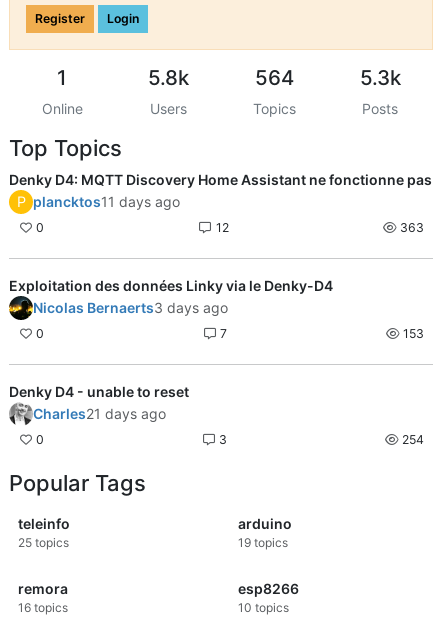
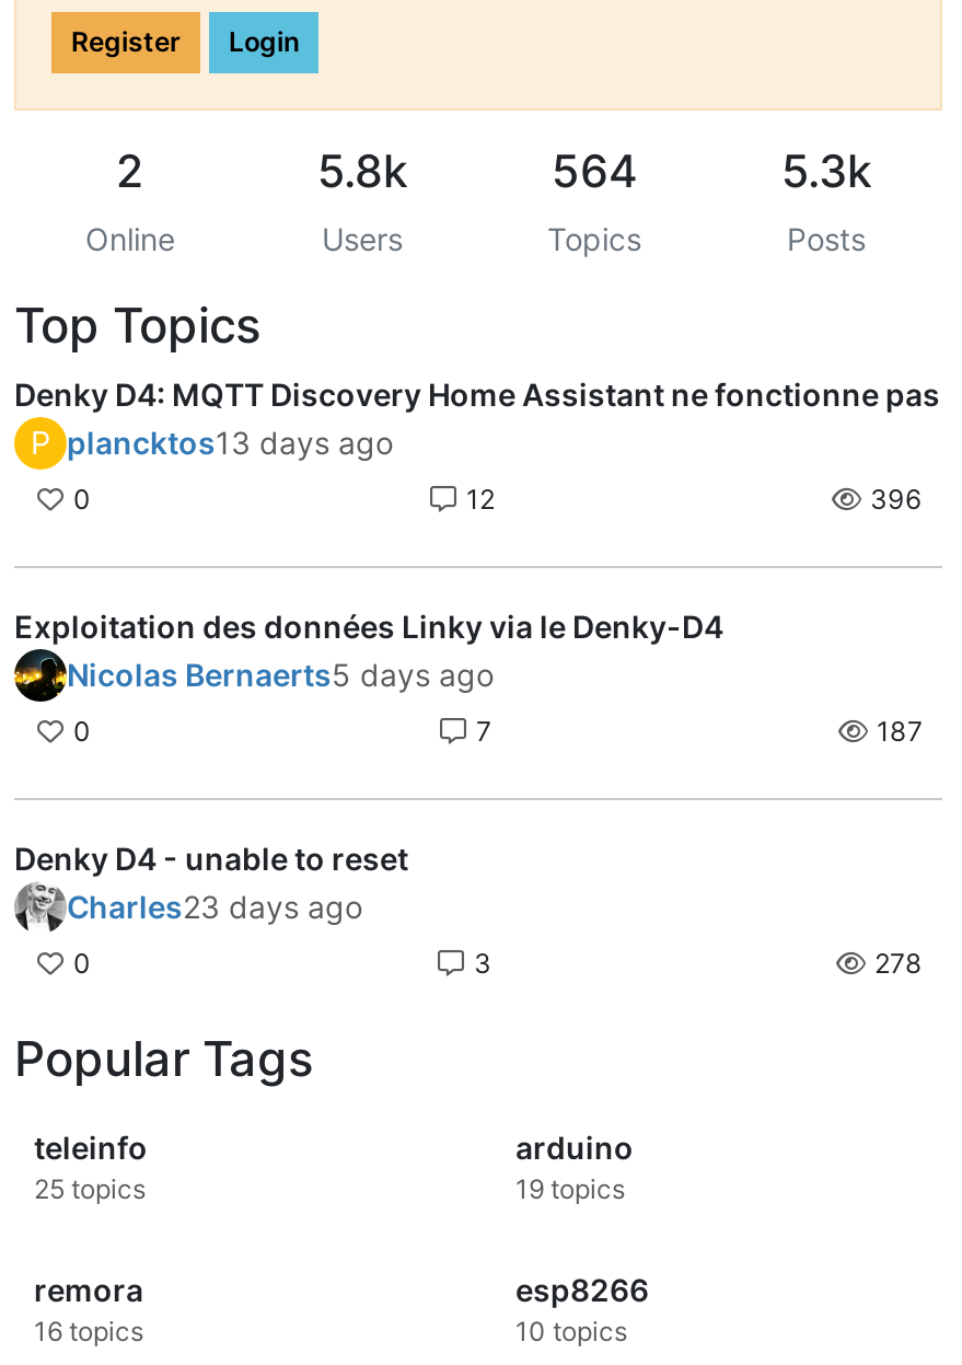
[57,65,67,90] 1 -> [116,143,144,198] 2
[16,193,180,210] P plancktos11 days ago -> [31,424,393,461] P plancktos13 days ago
[397,220,424,235] 363 -> [864,483,923,516] 396
[33,299,228,316] Nicolas Bernaerts3 days ago -> [67,656,494,693] Nicolas Bernaerts5 days ago
[400,326,424,341] 153 -> [870,715,923,748] 187
[33,405,166,422] Charles21 days ago -> [67,888,362,925] Charles23 days ago
[399,432,424,447] 254 -> [868,948,923,980] 278

